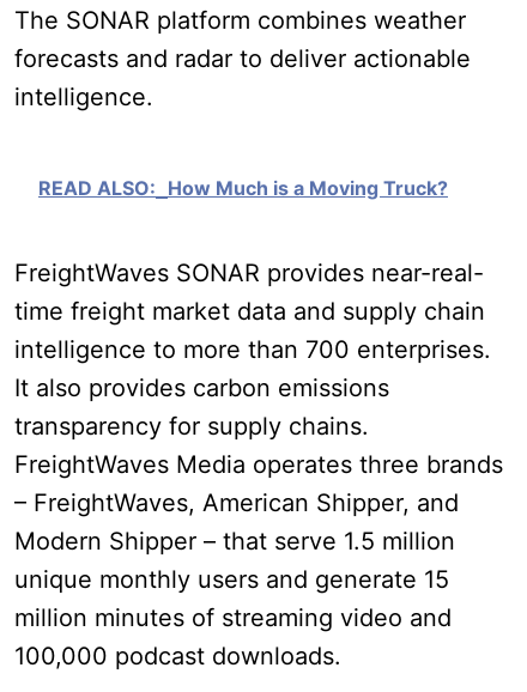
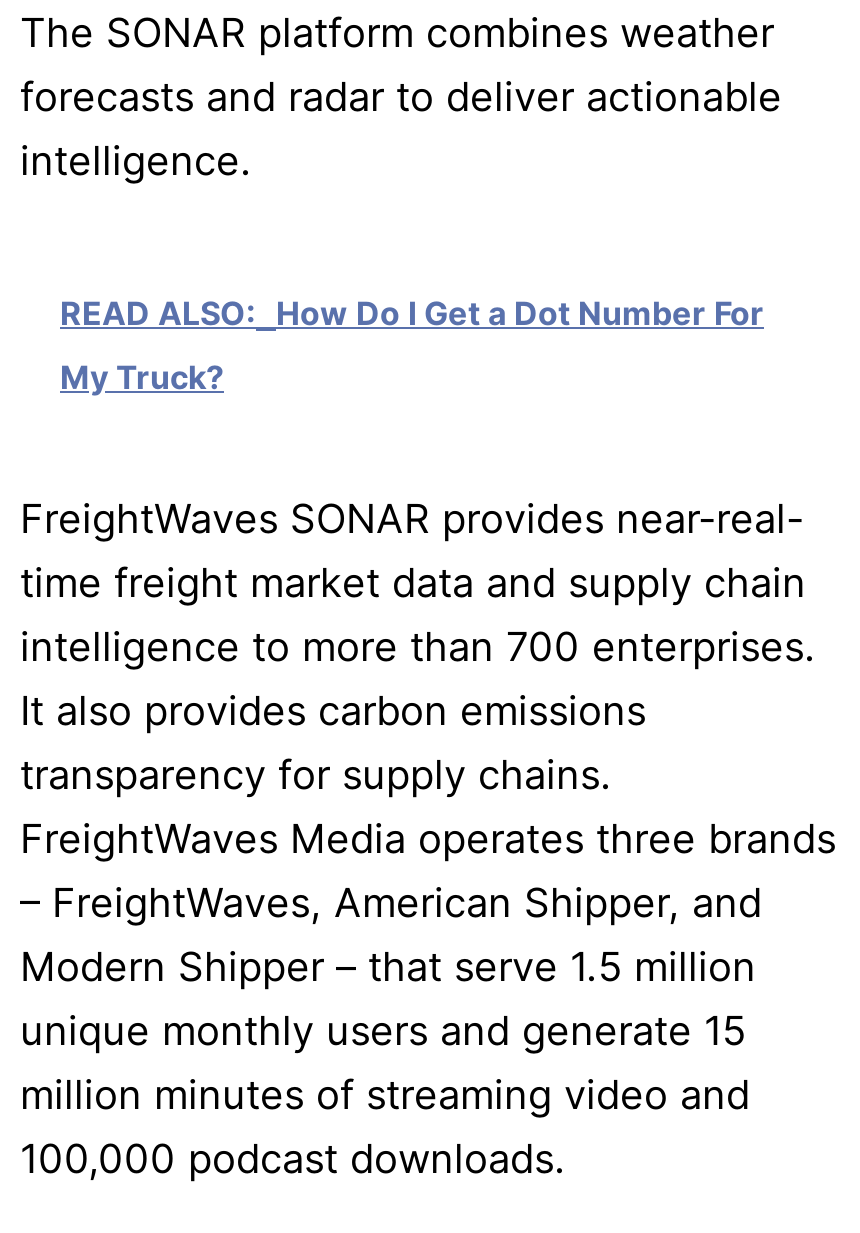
[38,176,448,200] READ ALSO: How Much is a Moving Truck? -> [60,294,764,398] READ ALSO: How Do I Get a Dot Number For | My Truck?

